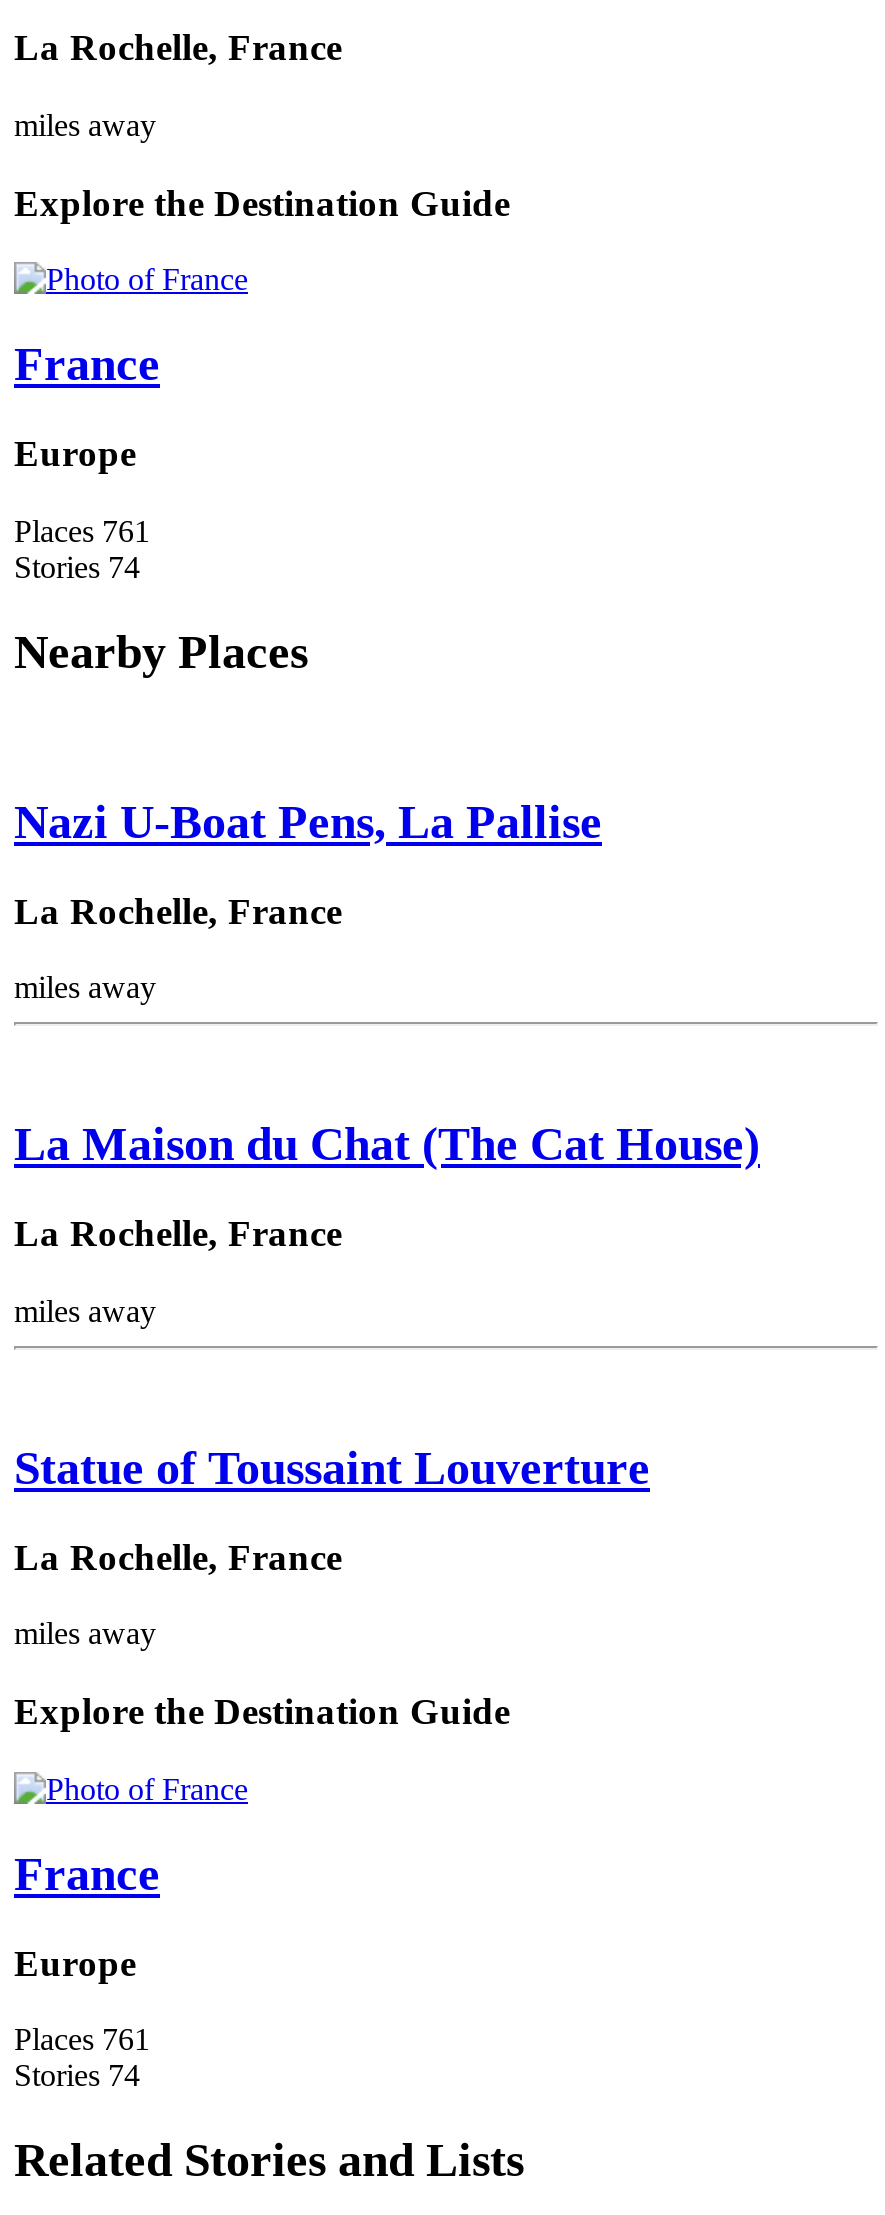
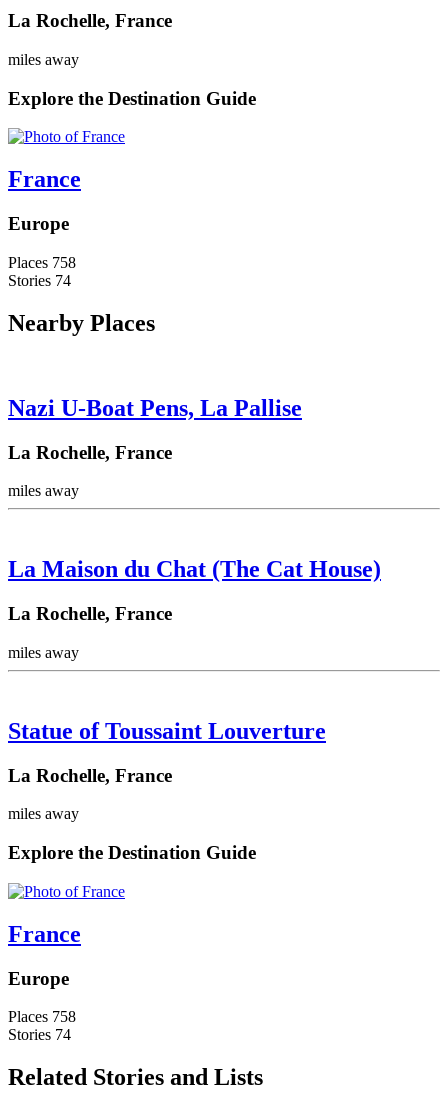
[14,514,150,548] Places 761 -> [8,254,76,271] Places 758
[14,2023,150,2057] Places 761 -> [8,1008,76,1025] Places 758

